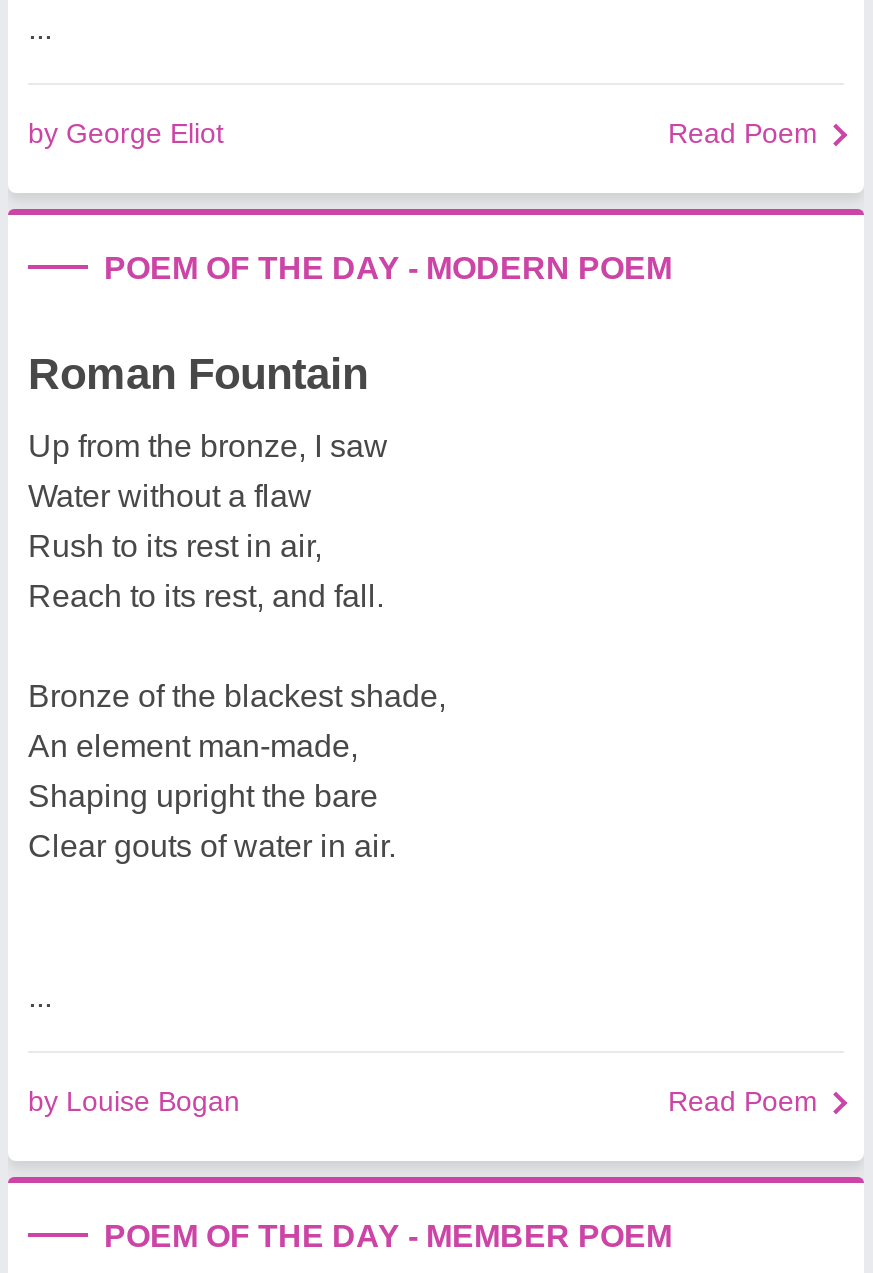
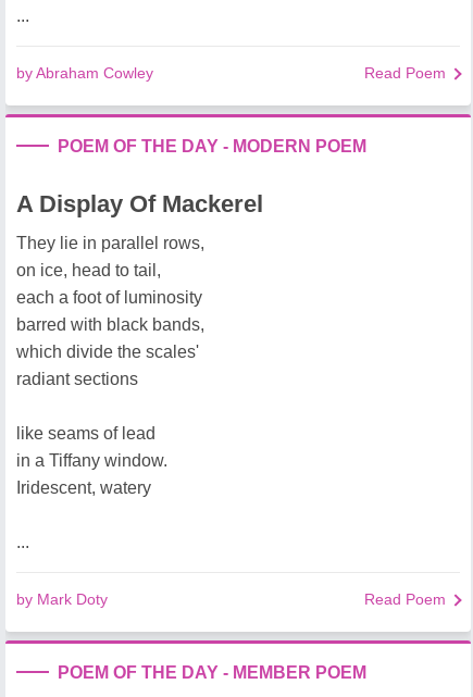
[28,117,224,149] by George Eliot -> [16,64,153,82] by Abraham Cowley
[28,349,446,863] Roman Fountain | Up from the bronze, I saw | Water without a flaw | Rush to its rest in air, | Reach to its rest, and fall. | Bronze of the blackest shade, | An element man-made, | Shaping upright the bare | Clear gouts of water in air. -> [16,190,263,497] A Display Of Mackerel | They lie in parallel rows, | on ice, head to tail, | each a foot of luminosity | barred with black bands, | which divide the scales' | radiant sections | like seams of lead | in a Tiffany window. | Iridescent, watery
[28,1085,240,1117] by Louise Bogan -> [16,590,108,608] by Mark Doty

